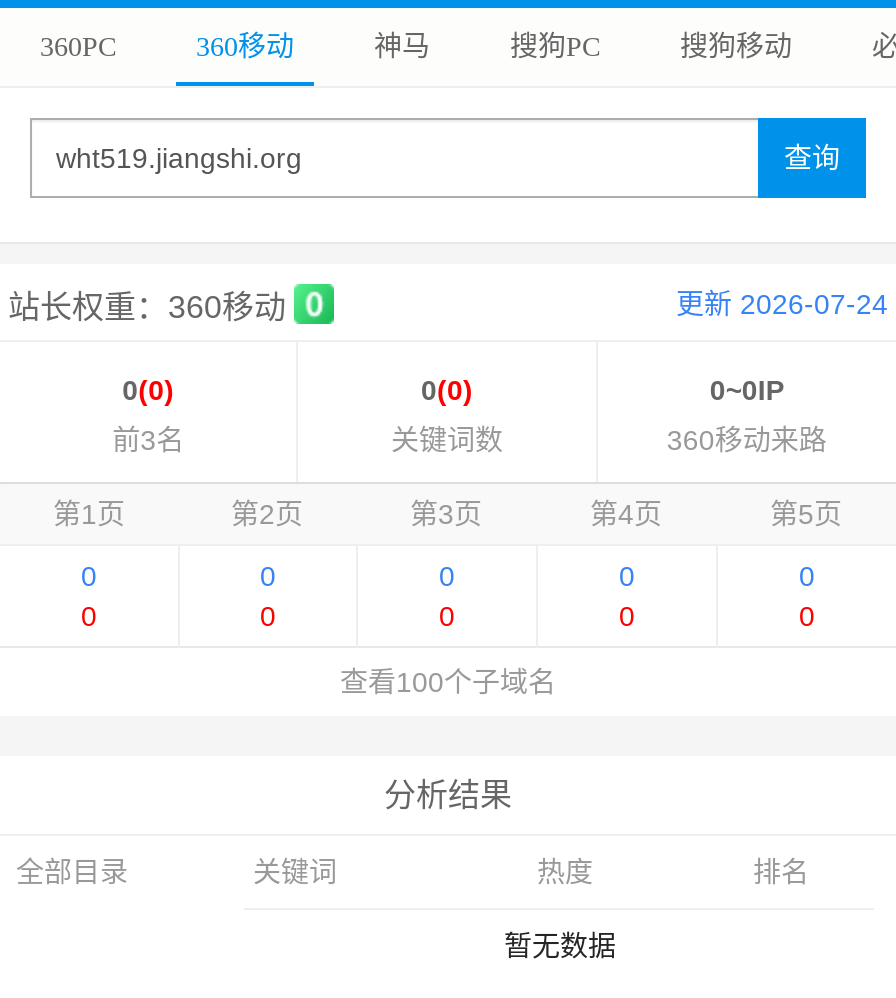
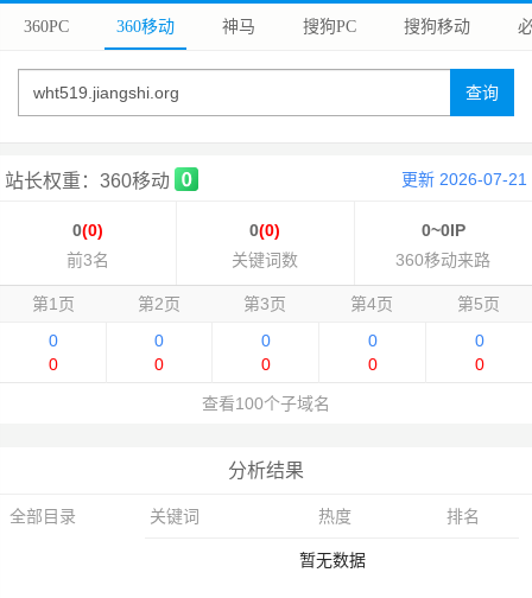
[676,289,888,321] 更新 2026-07-24 -> [401,170,527,189] 更新 2026-07-21

